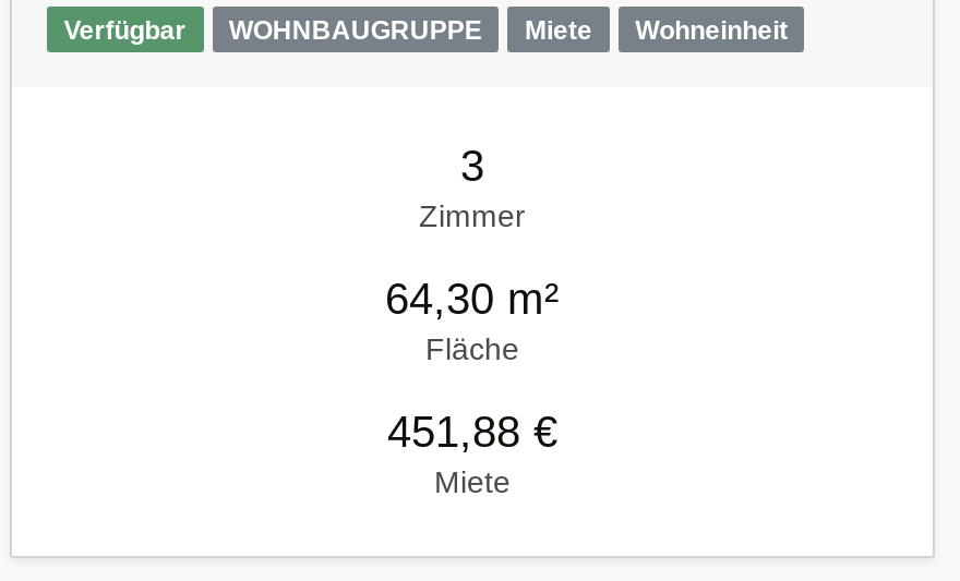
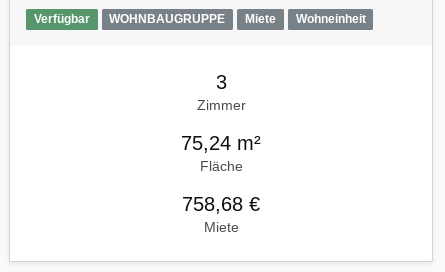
[385,274,560,322] 64,30 m² -> [181,131,261,153] 75,24 m²
[387,407,557,455] 451,88 € -> [182,192,260,214] 758,68 €

